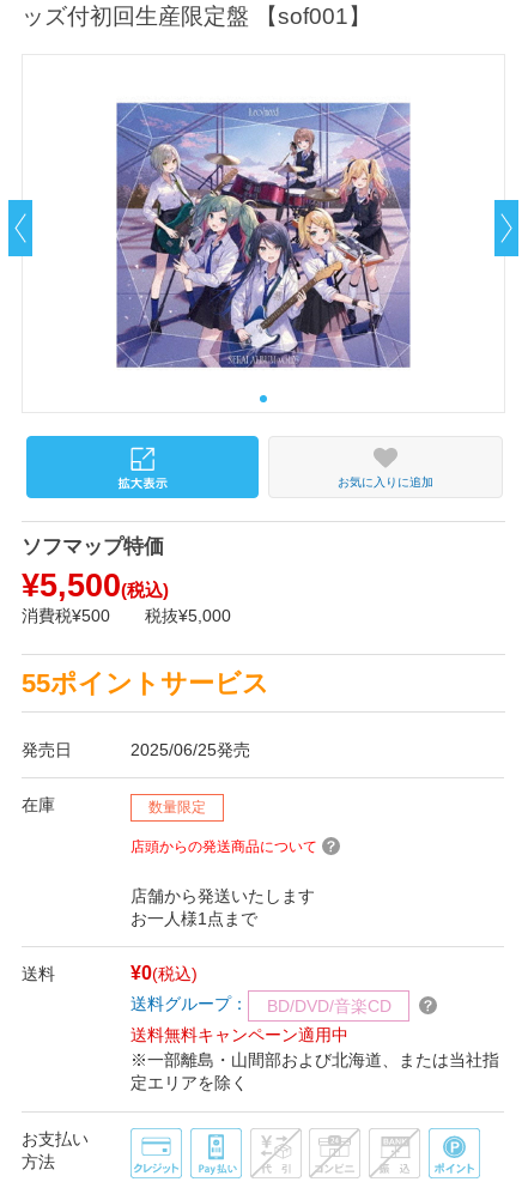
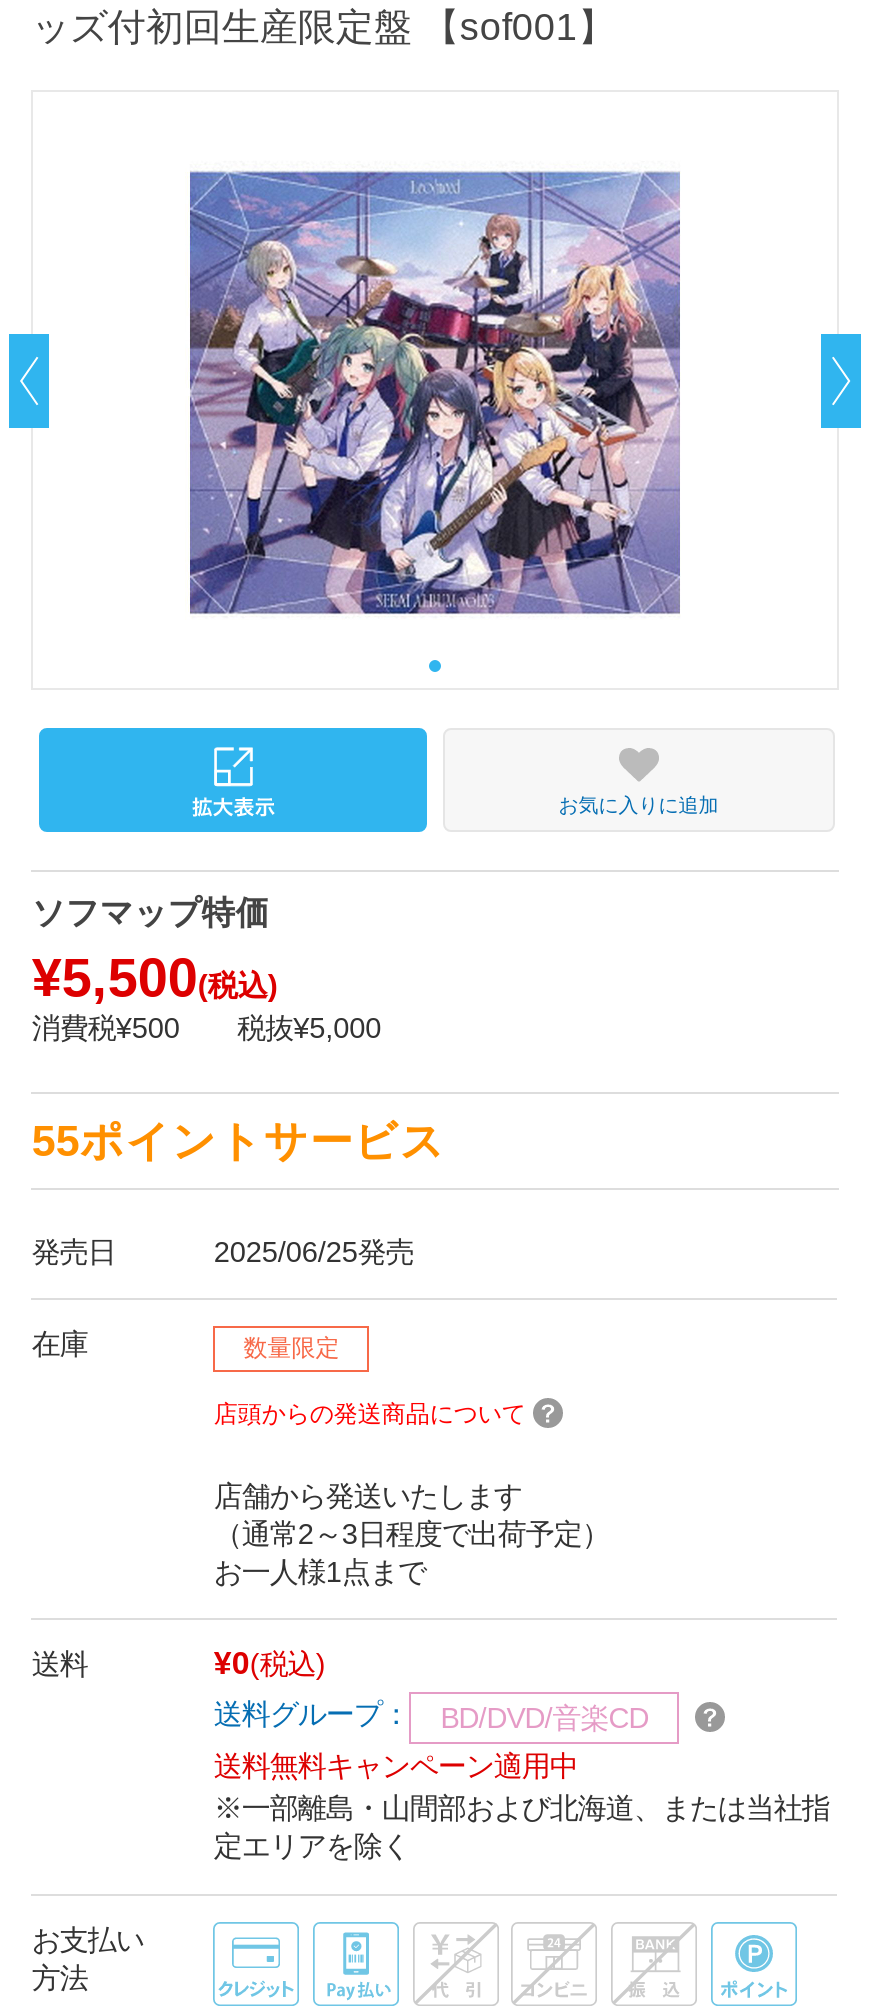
none -> [214,1517,610,1549] （通常2～3日程度で出荷予定）

